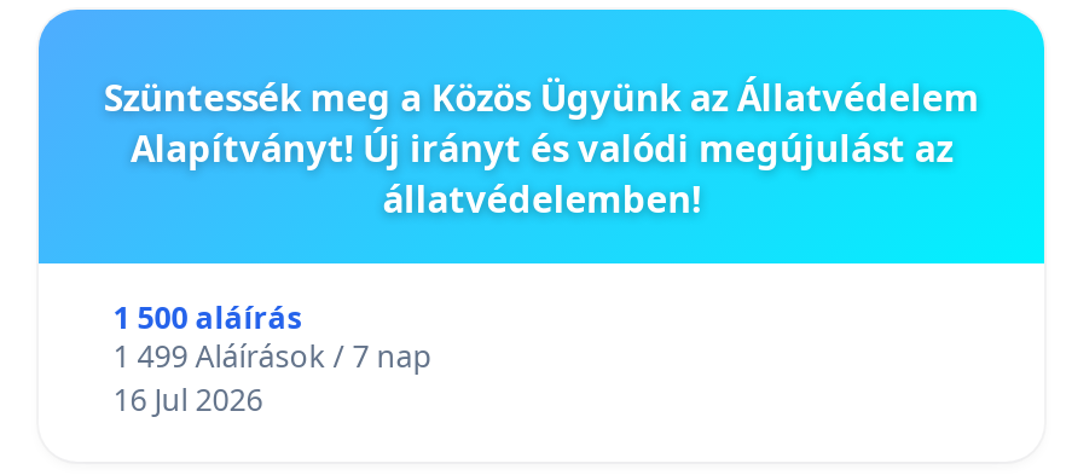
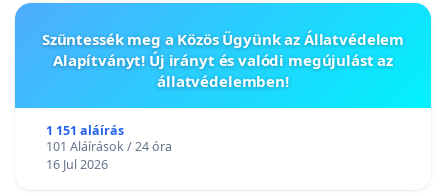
[113,297,302,338] 1 500 aláírás -> [46,122,124,139] 1 151 aláírás
[113,335,432,376] 1 499 Aláírások / 7 nap -> [46,138,172,155] 101 Aláírások / 24 óra

